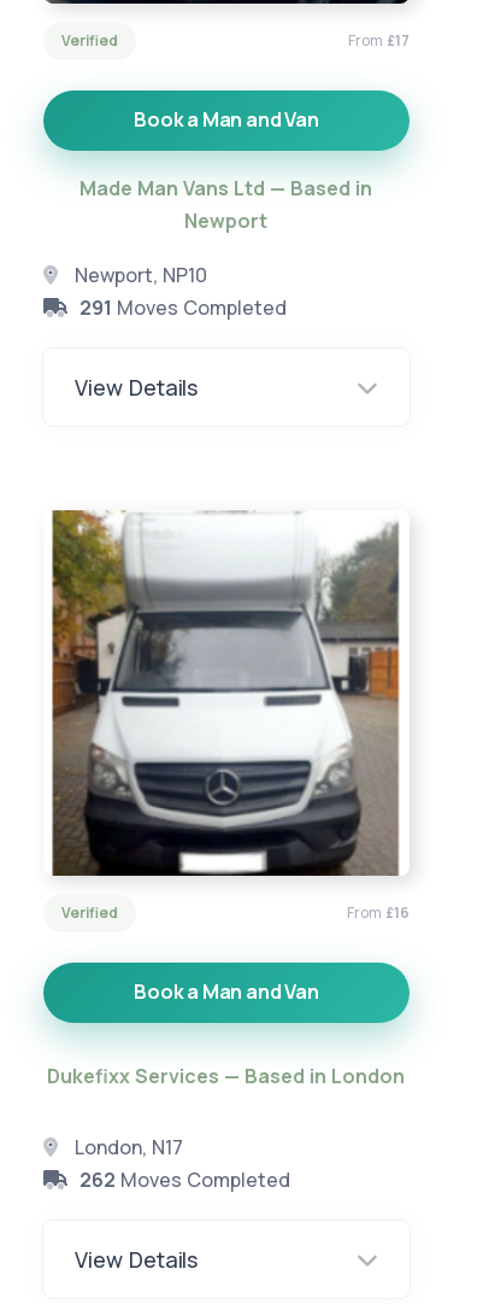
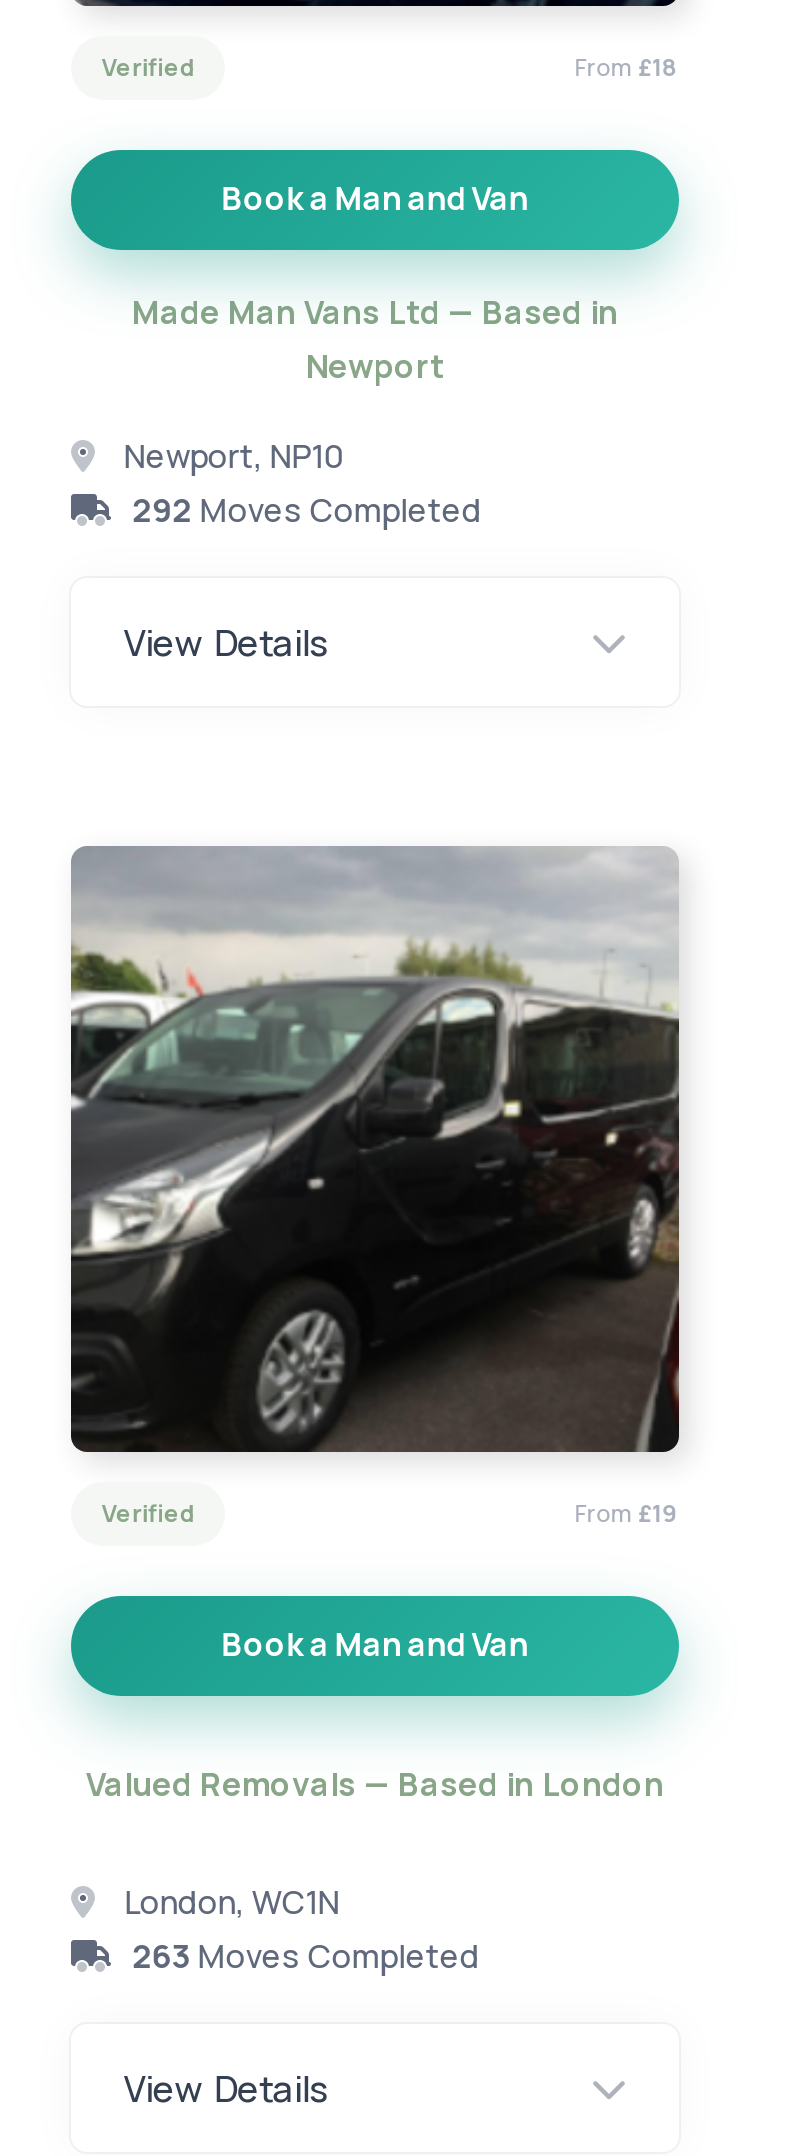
[348,30,409,50] From £17 -> [574,49,678,83] From £18
[80,294,287,320] 291 Moves Completed -> [132,487,482,531] 292 Moves Completed
[43,509,410,923] [image] | From £16 -> [69,846,681,1530] [image] | From £19
[48,1063,405,1090] Dukefixx Services — Based in London -> [86,1763,664,1807] Valued Removals — Based in London
[70,1134,183,1160] London, N17 -> [116,1880,340,1924] London, WC1N
[80,1166,291,1193] 262 Moves Completed -> [132,1934,480,1978] 263 Moves Completed

